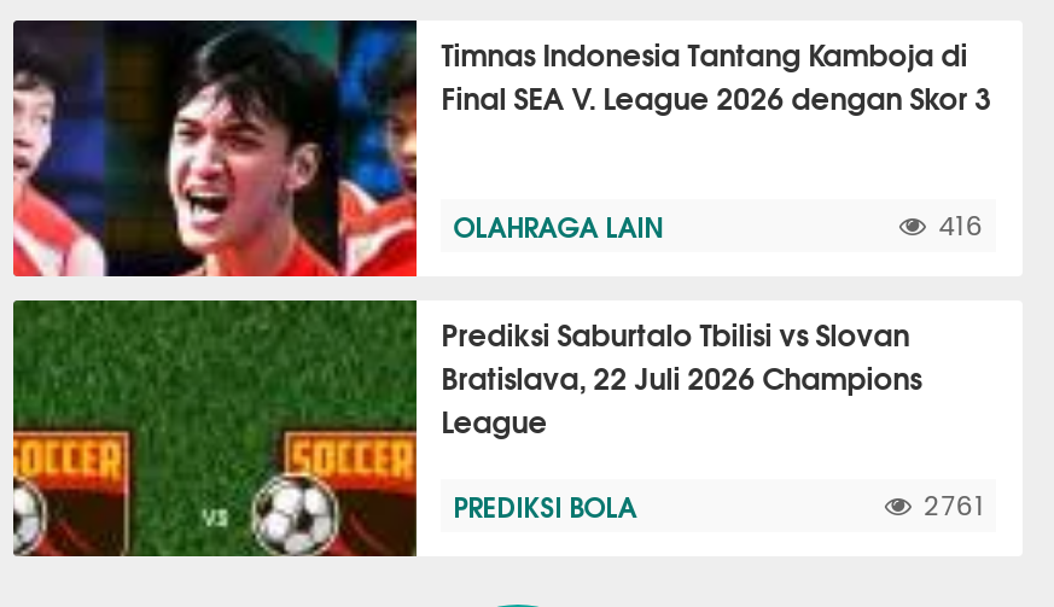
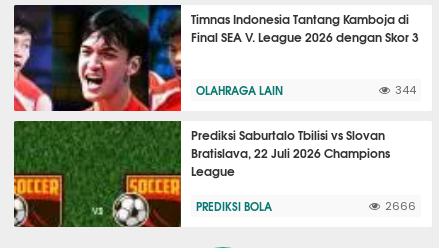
[938,214,984,240] 416 -> [395,85,416,96] 344
[924,494,984,520] 2761 -> [385,201,416,212] 2666

